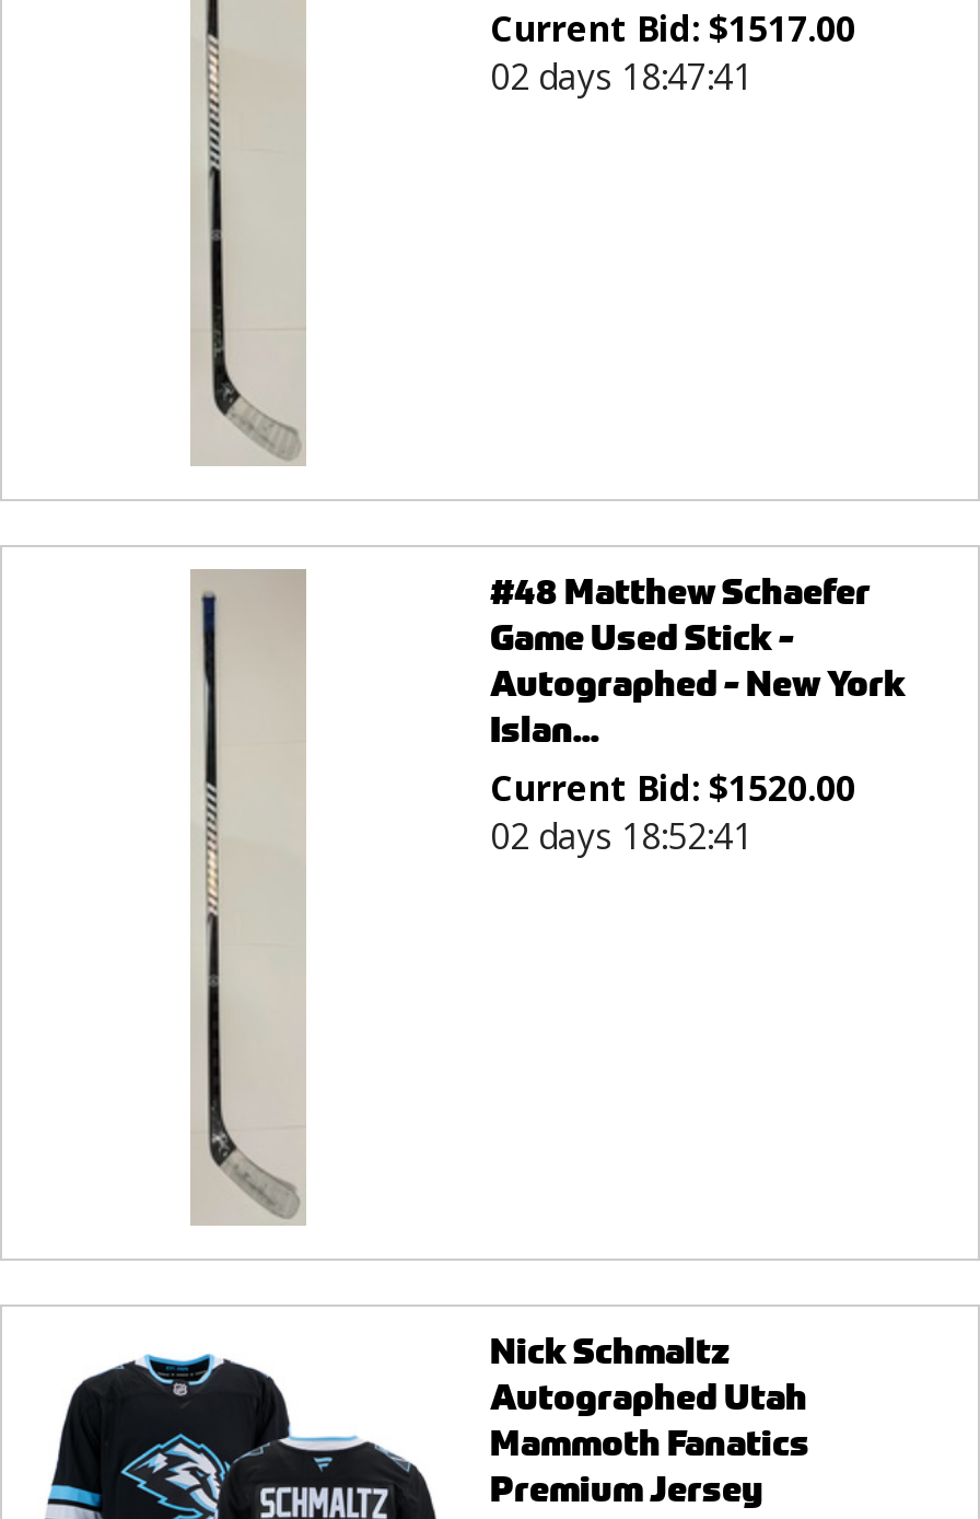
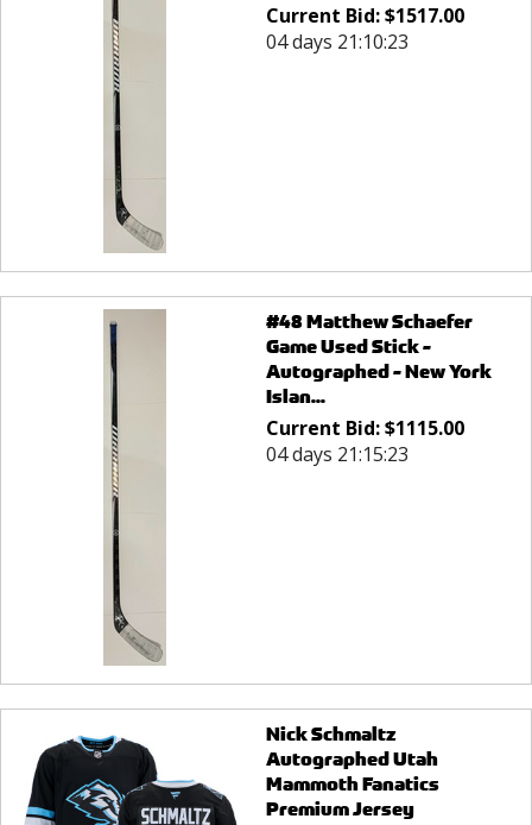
[490,53,752,102] 02 days 18:47:41 -> [266,29,408,55] 04 days 21:10:23
[490,765,855,813] Current Bid: $1520.00 -> [266,415,464,442] Current Bid: $1115.00
[490,813,752,861] 02 days 18:52:41 -> [266,442,408,468] 04 days 21:15:23

